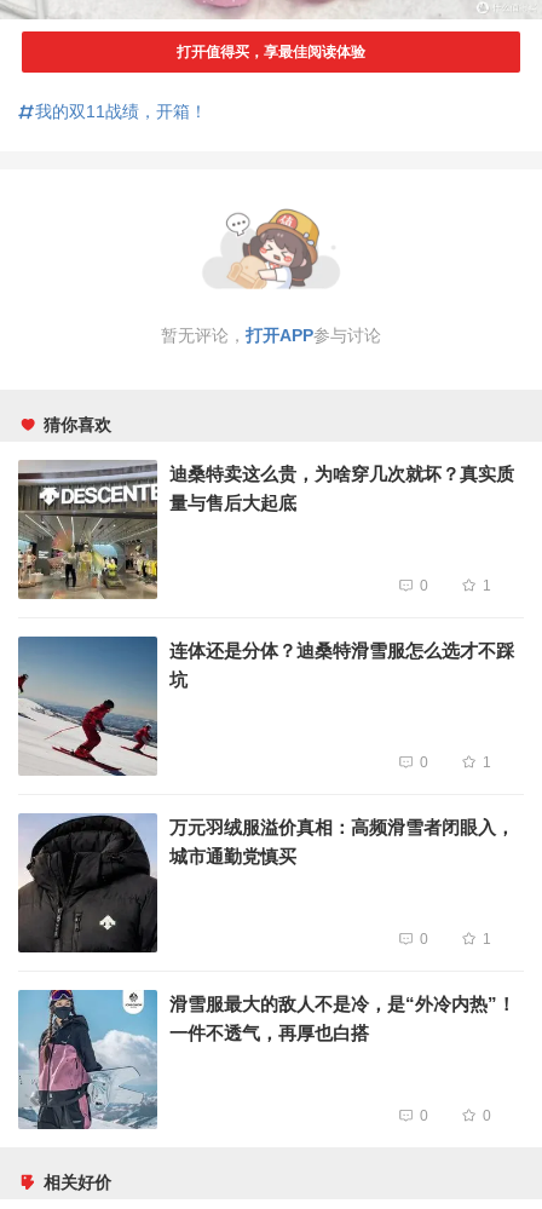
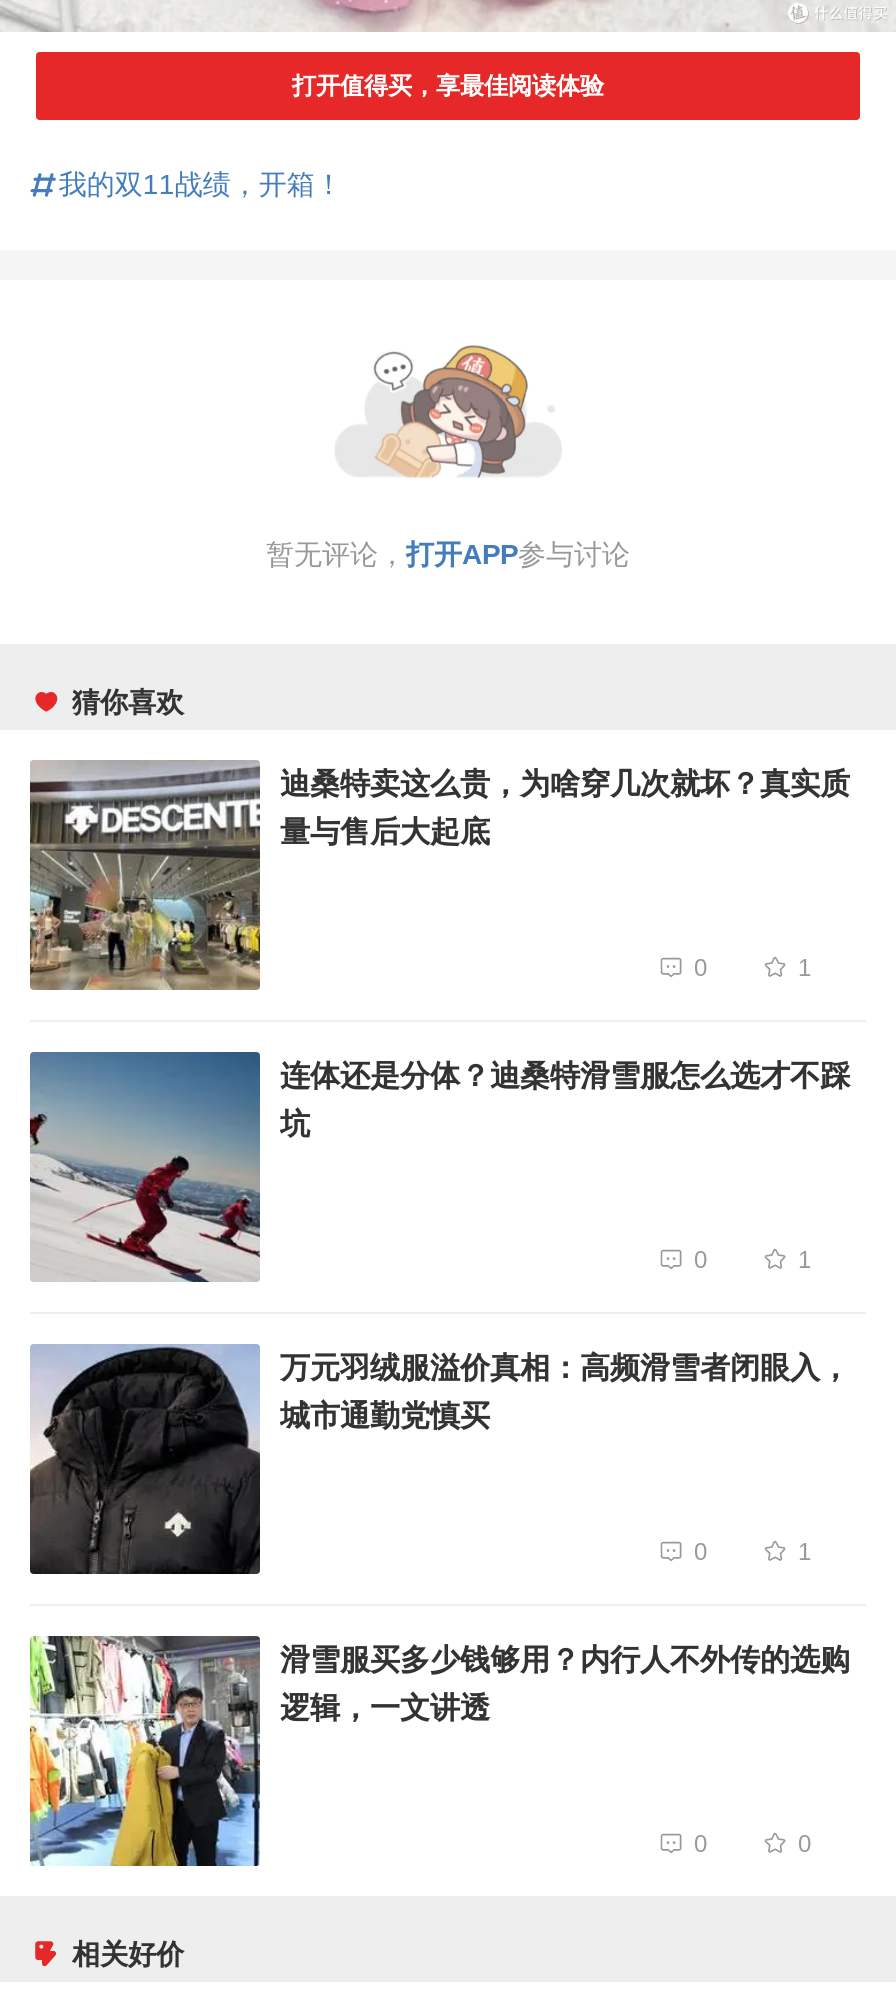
[17,989,515,1130] [image] | 滑雪服最大的敌人不是冷，是“外冷内热”！ | 一件不透气，再厚也白搭 -> [28,1634,850,1868] [image] | 滑雪服买多少钱够用？内行人不外传的选购 | 逻辑，一文讲透

